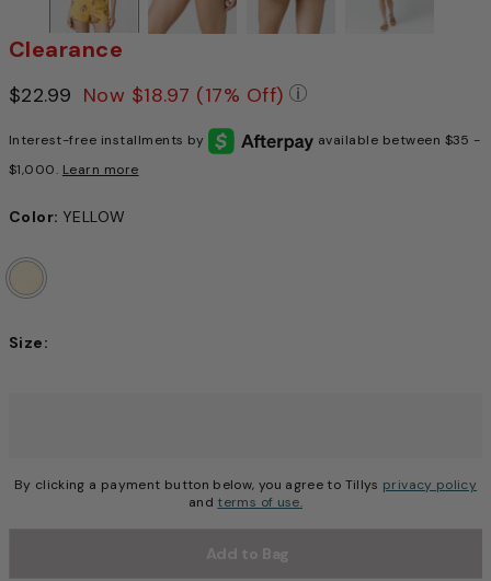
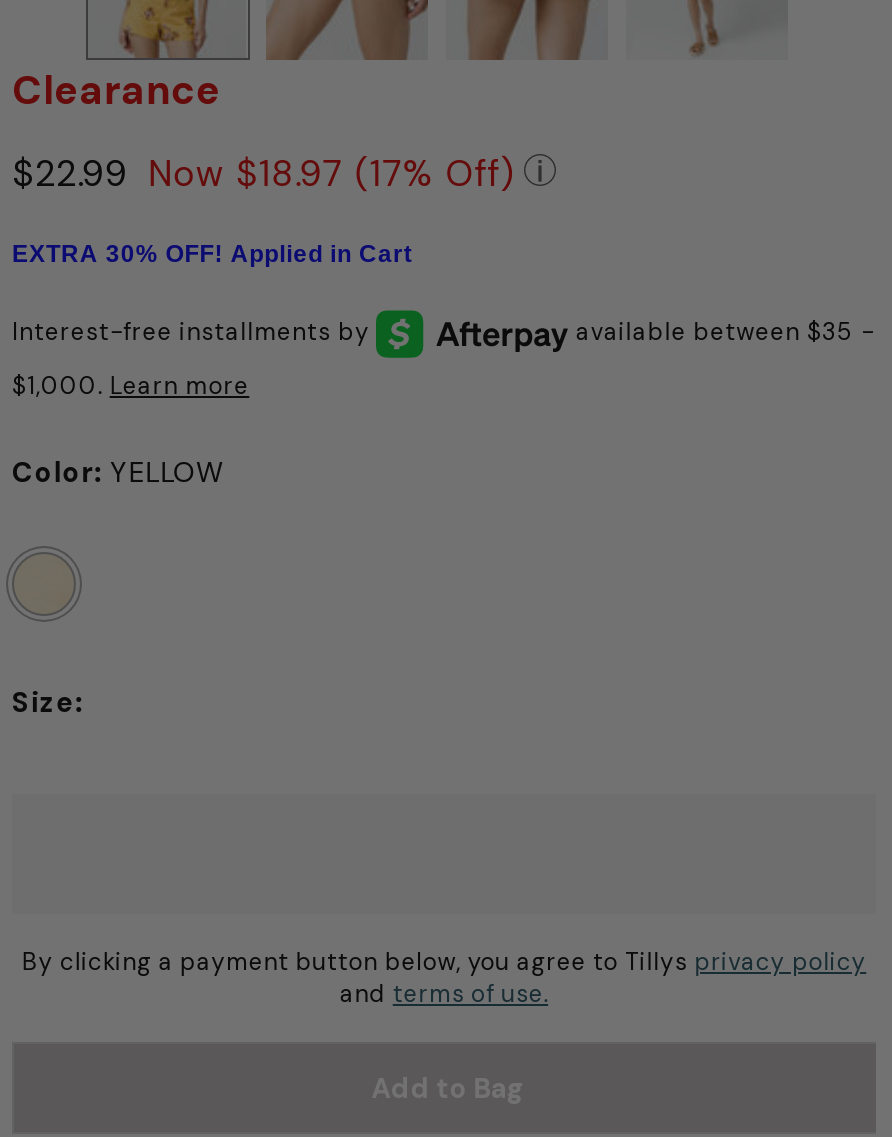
none -> [12,239,413,267] EXTRA 30% OFF! Applied in Cart

